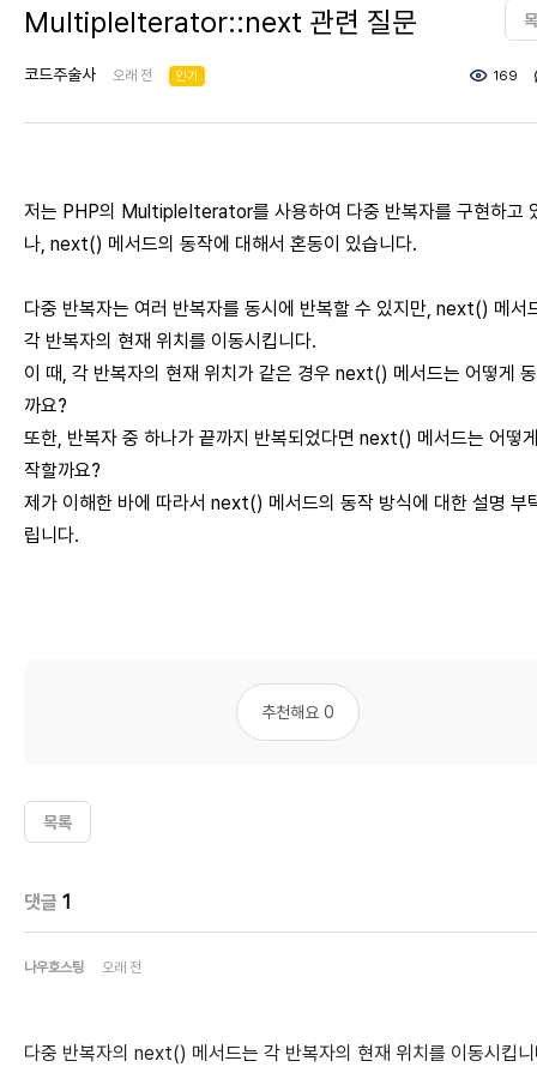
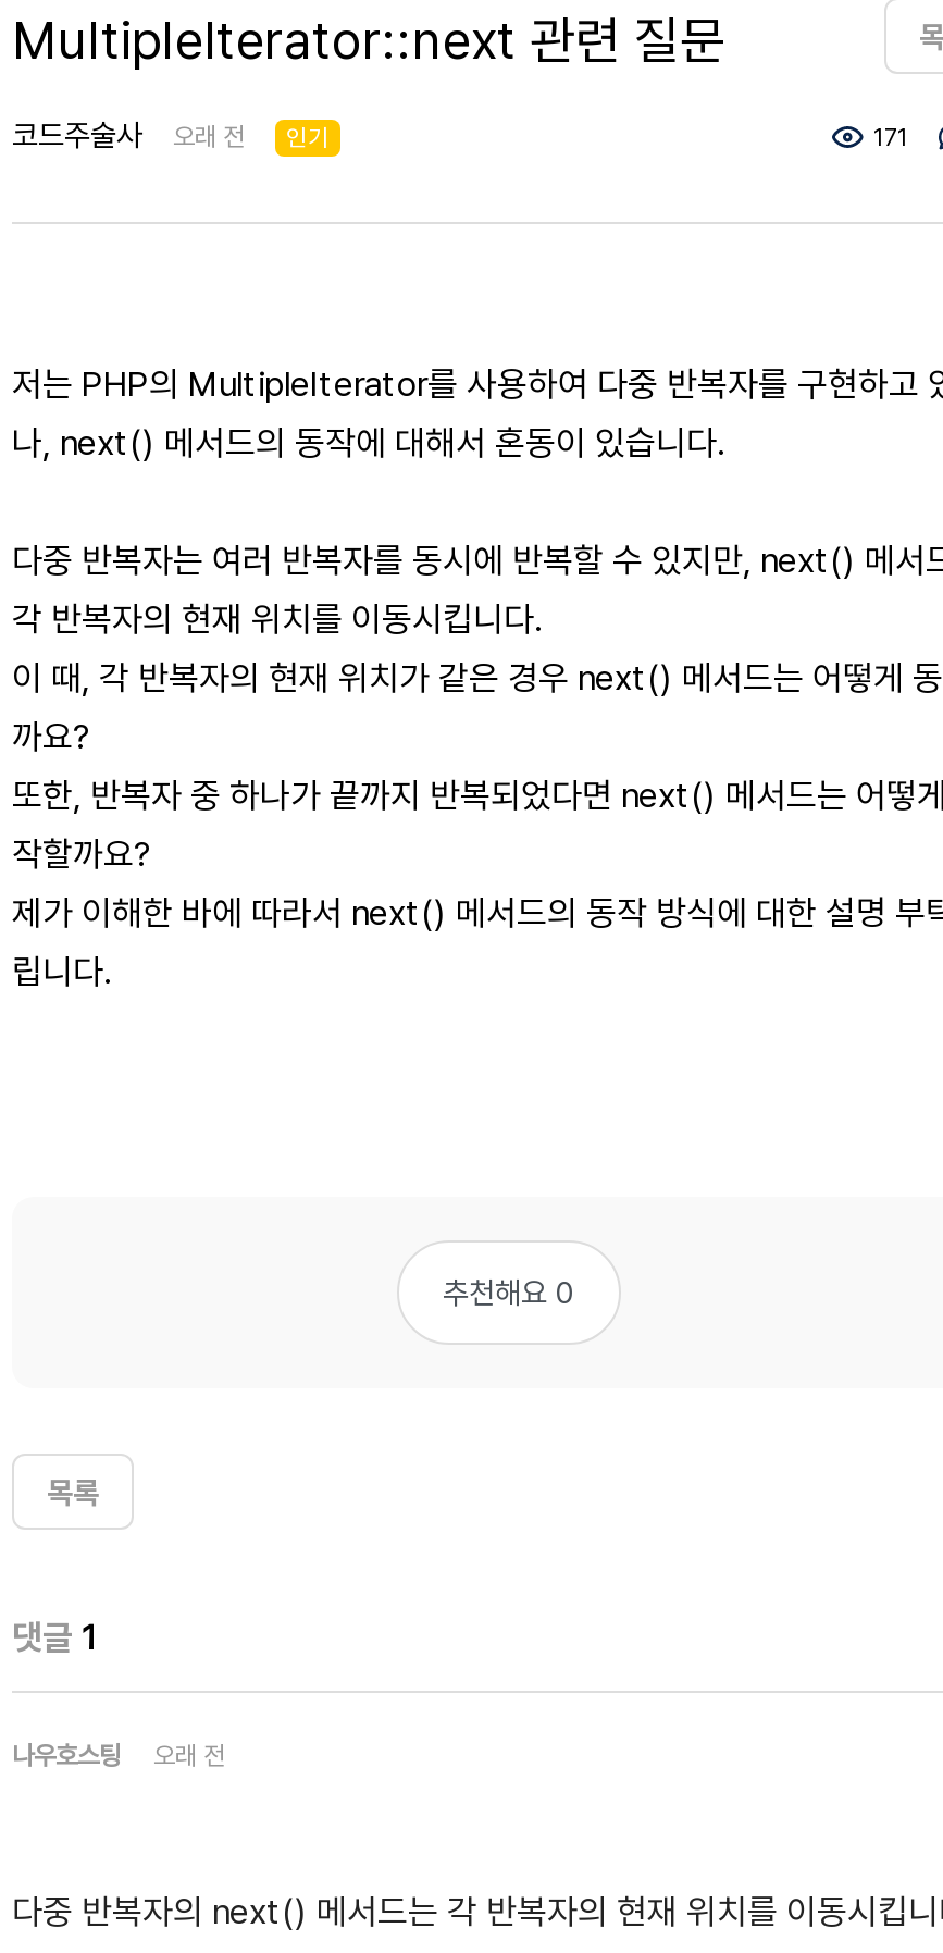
[493,68,518,84] 169 -> [873,124,908,152] 171

